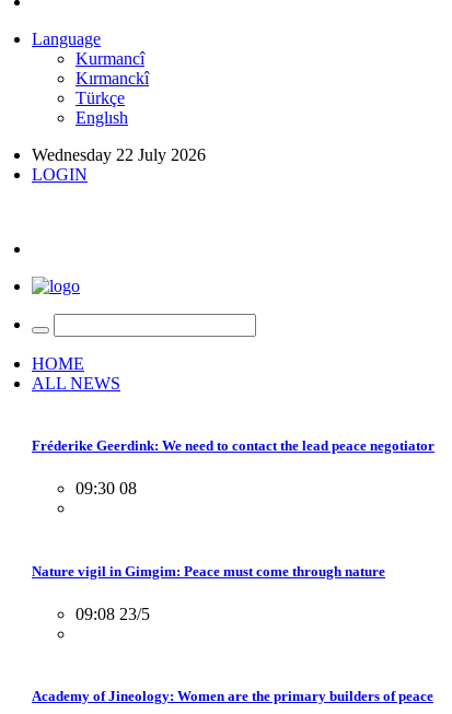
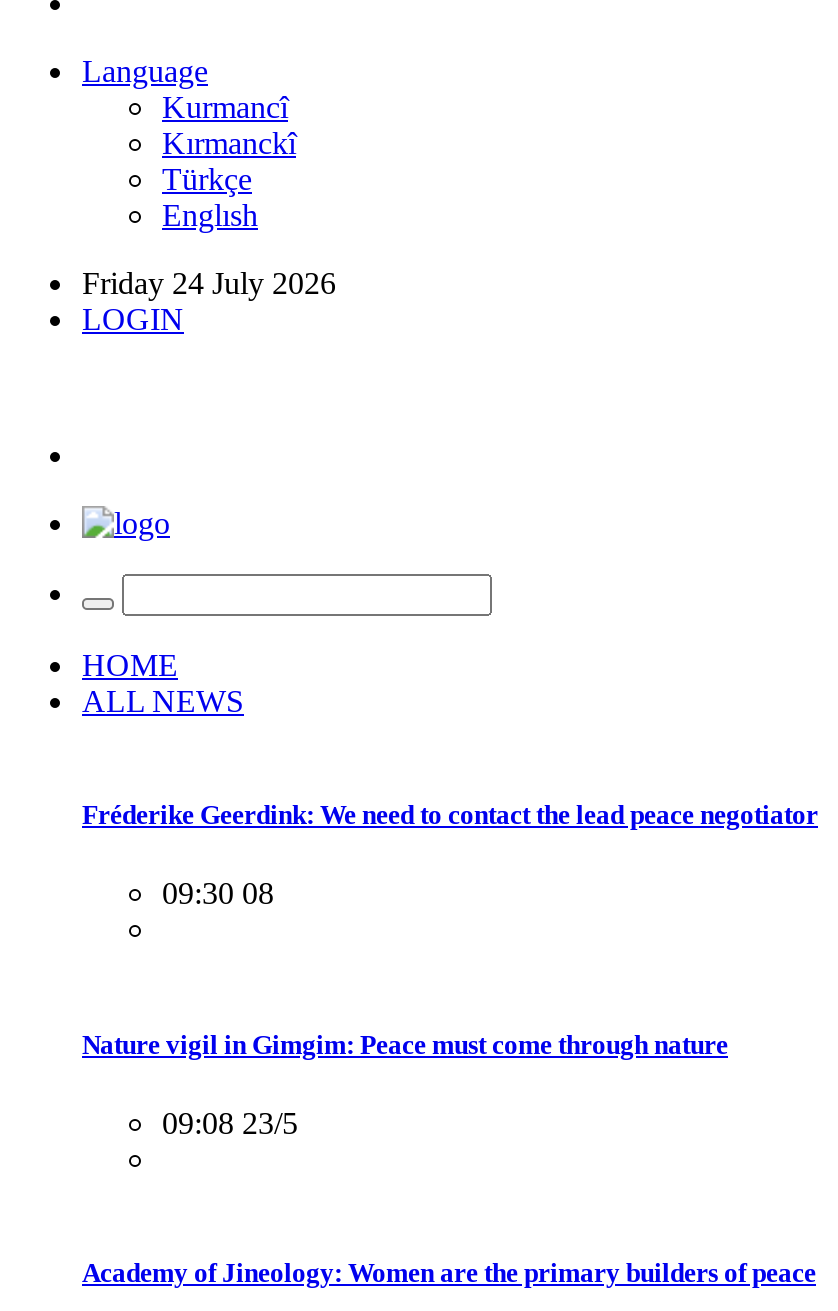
[32,145,206,164] Wednesday 22 July 2026 -> [82,266,336,300] Friday 24 July 2026

